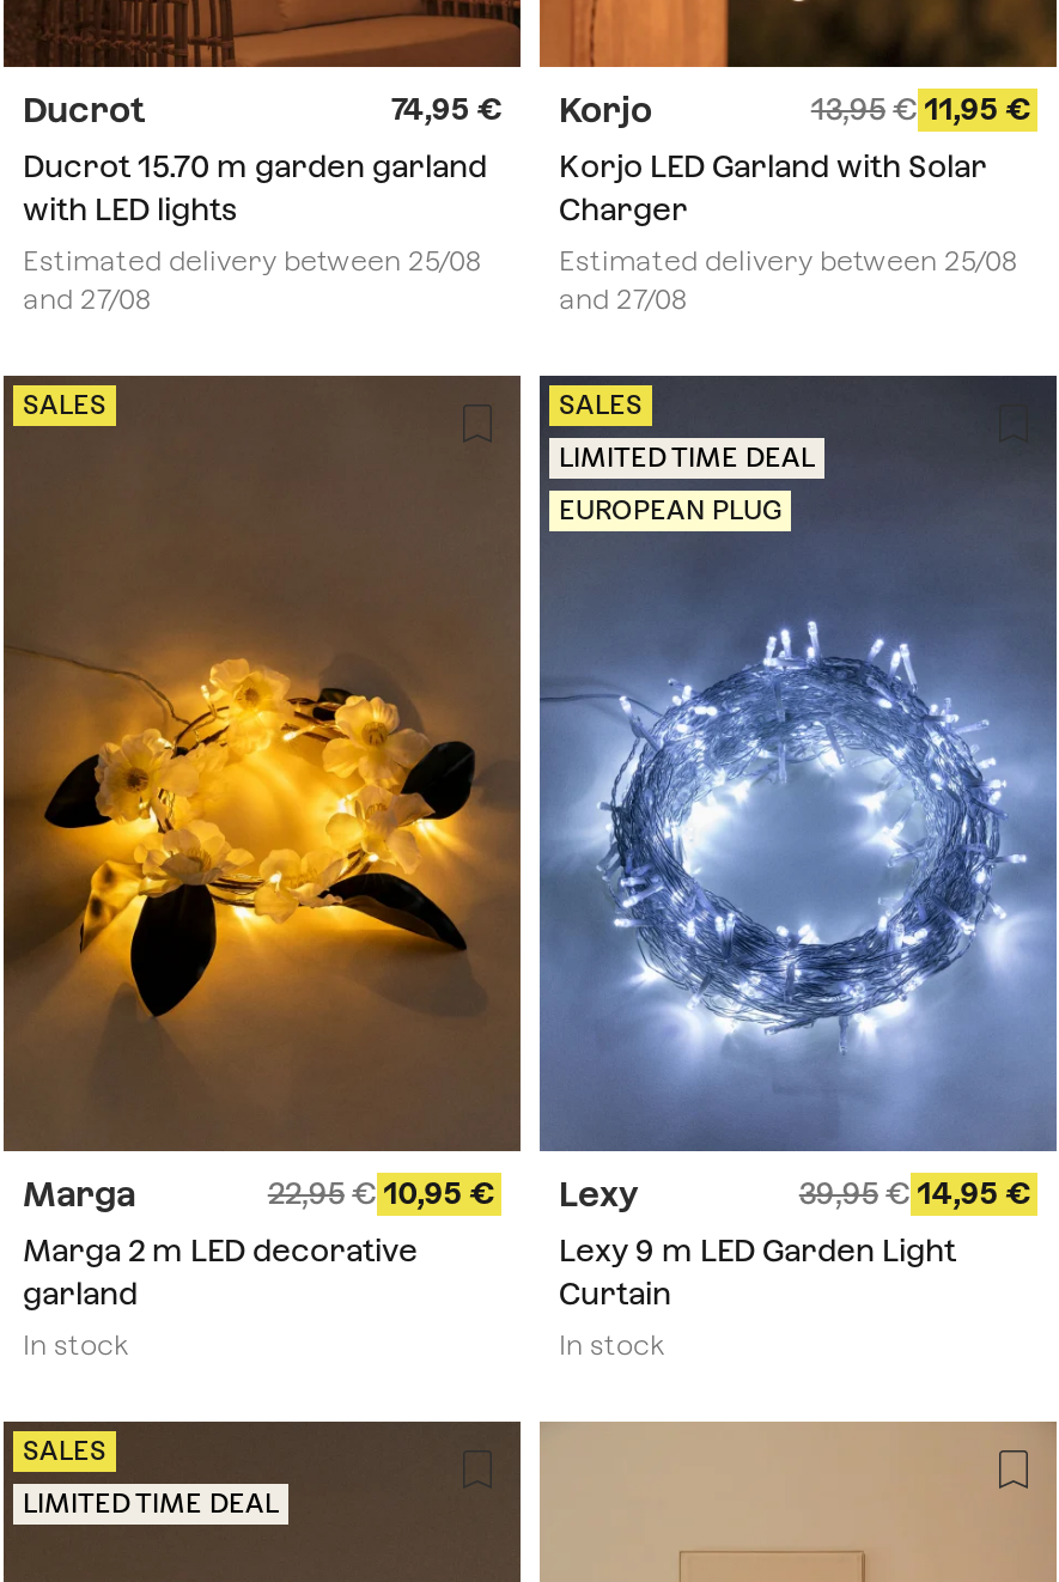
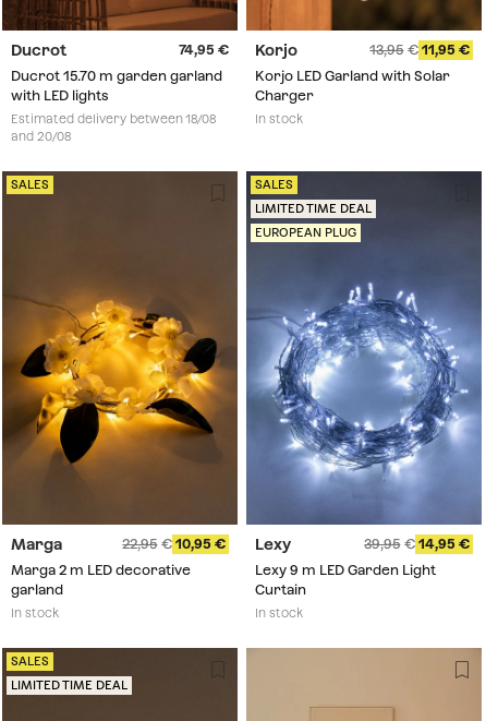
[23,243,480,277] Estimated delivery between 25/08 -> [11,111,216,126] Estimated delivery between 18/08
[559,243,1016,315] Estimated delivery between 25/08 | and 27/08 -> [255,111,303,126] In stock
[23,281,150,315] and 27/08 -> [11,128,71,144] and 20/08

